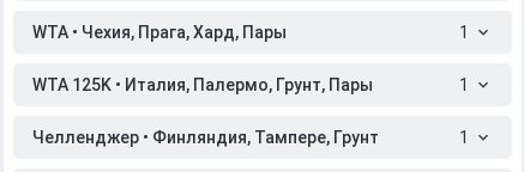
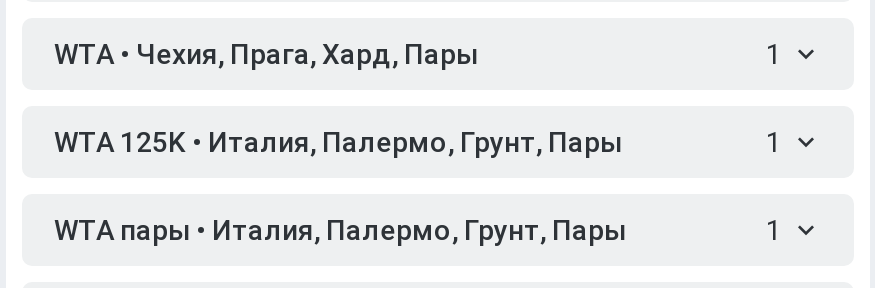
[32,128,379,147] Челленджер • Финляндия, Тампере, Грунт -> [54,214,626,246] WTA пары • Италия, Палермо, Грунт, Пары

